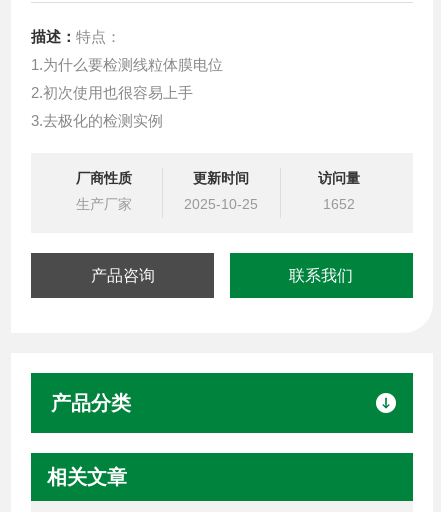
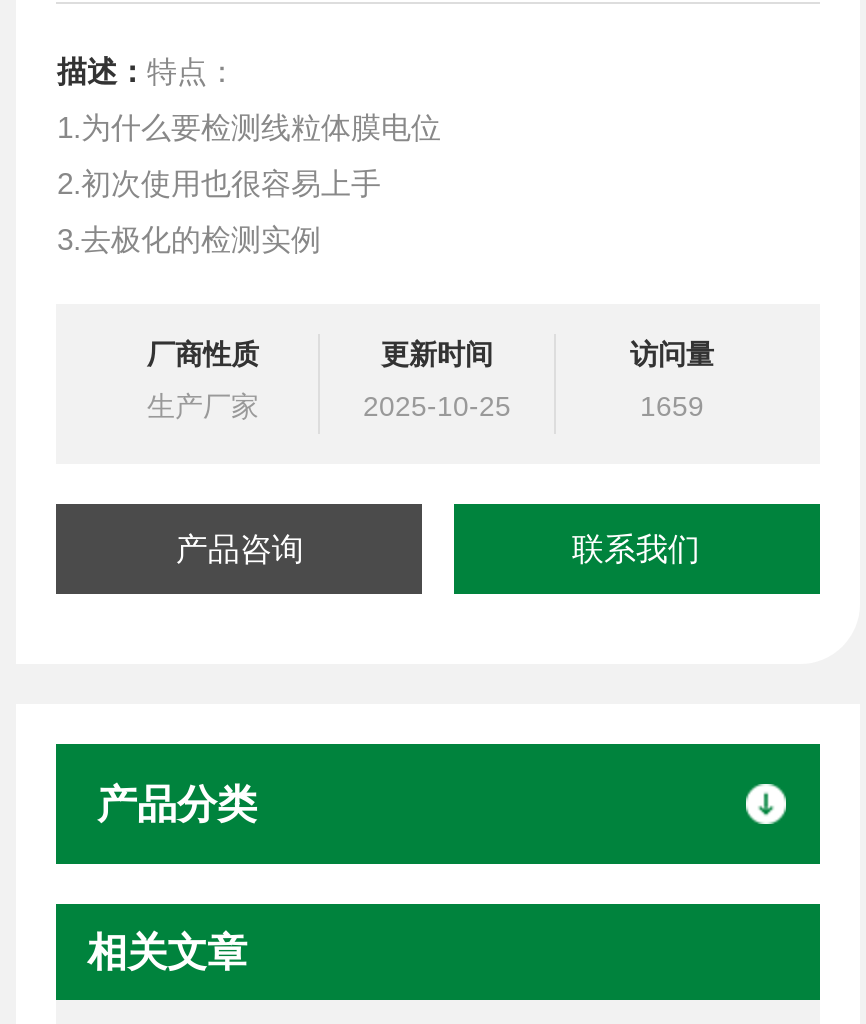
[323,196,355,212] 1652 -> [640,390,704,422] 1659

